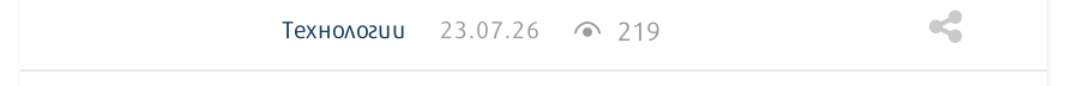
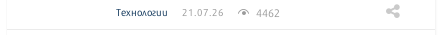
[440,9,661,47] 23.07.26 | 219 -> [182,4,280,20] 21.07.26 | 4462

